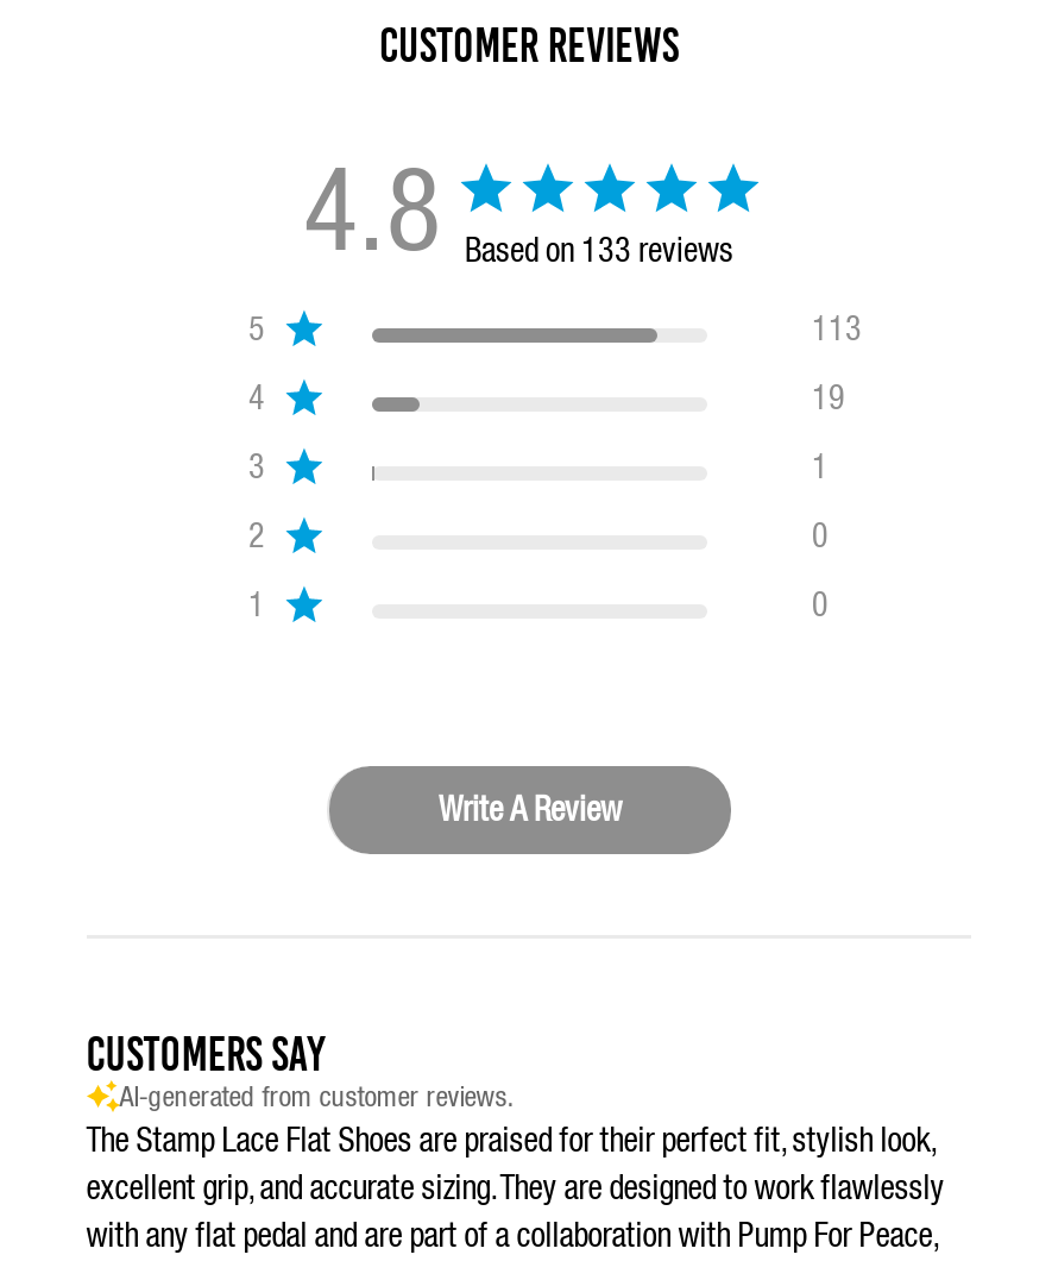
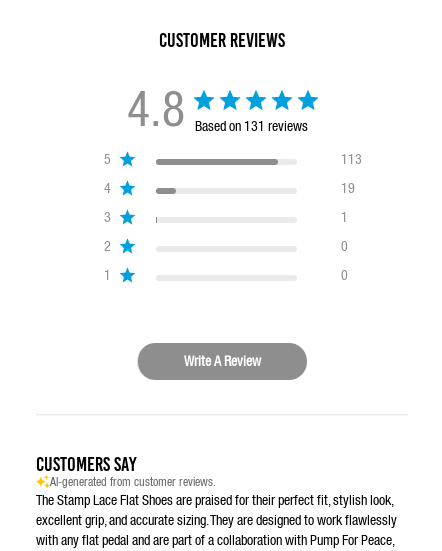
[465,230,733,268] Based on 133 reviews -> [195,118,308,134] Based on 131 reviews

